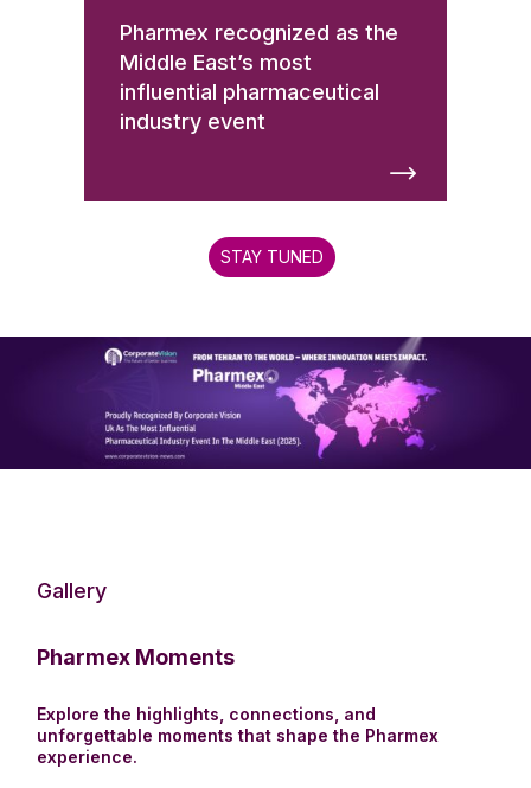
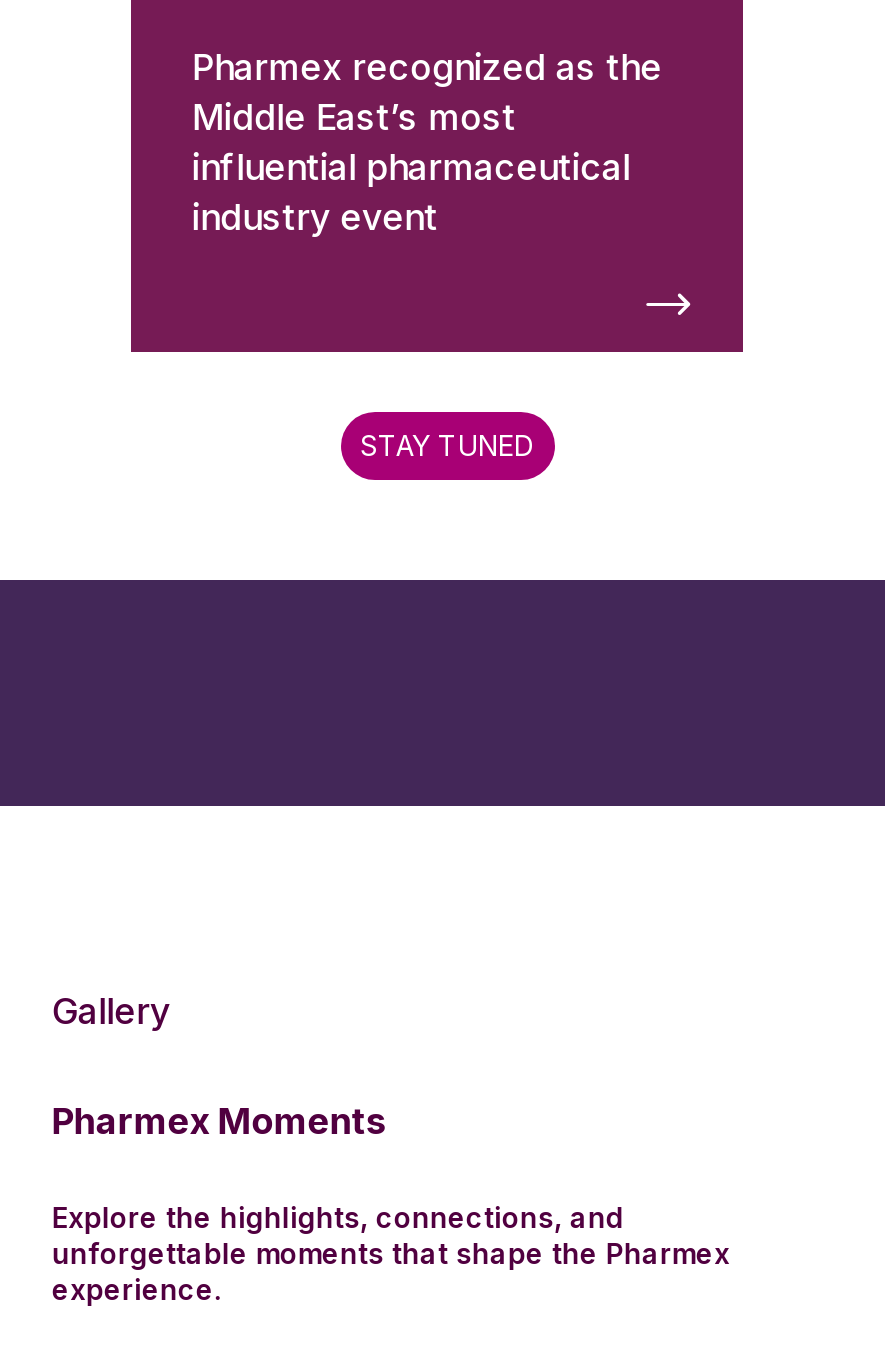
[4,337,527,467] [image] -> none

